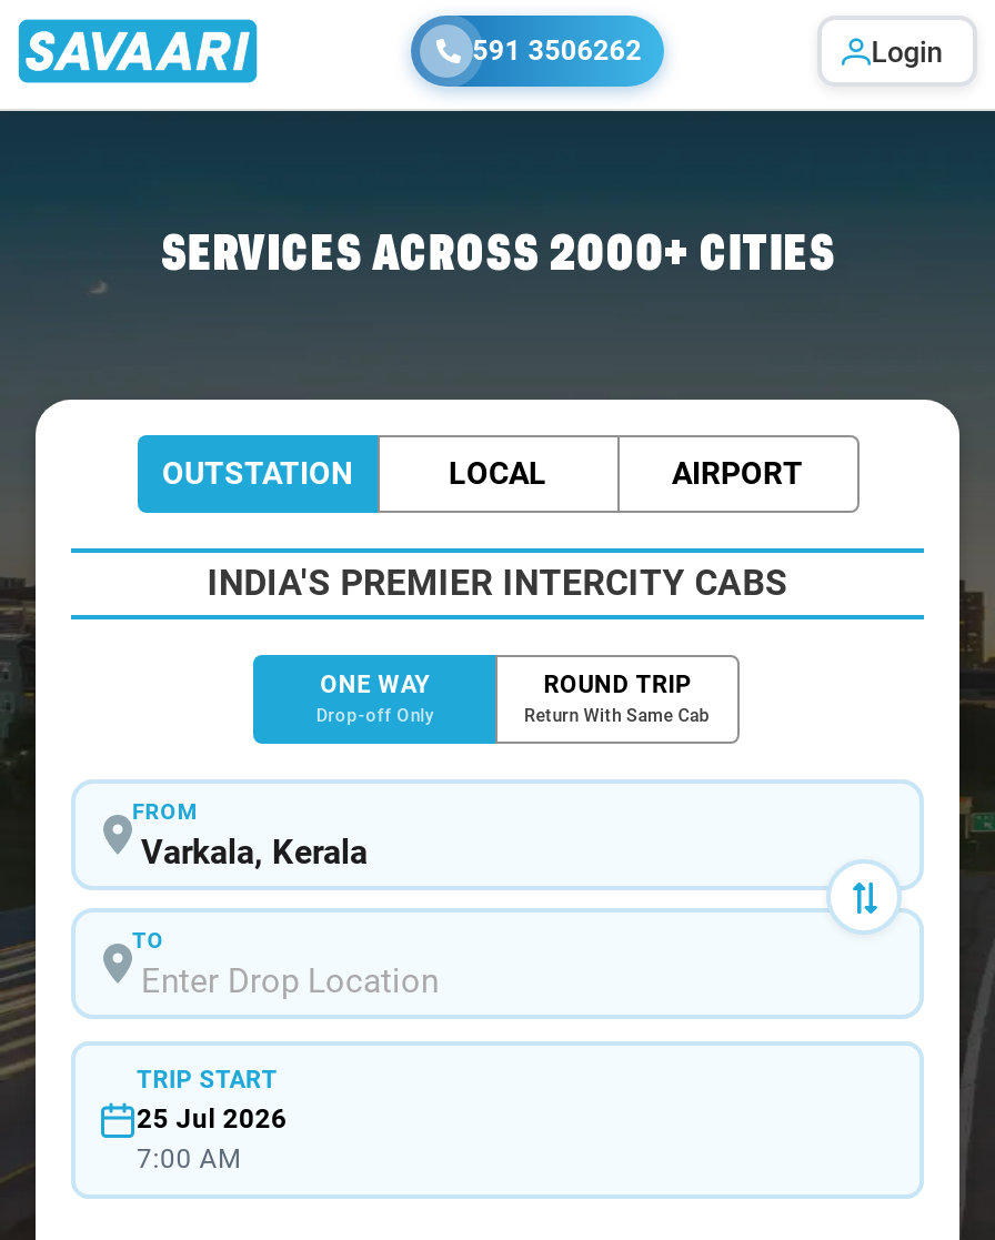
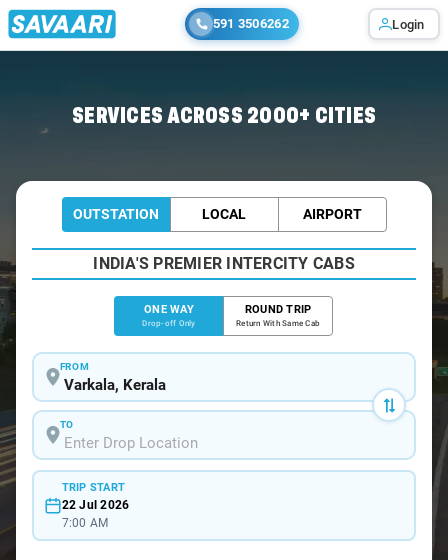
[137,1102,287,1133] 25 Jul 2026 -> [61,497,129,511] 22 Jul 2026

